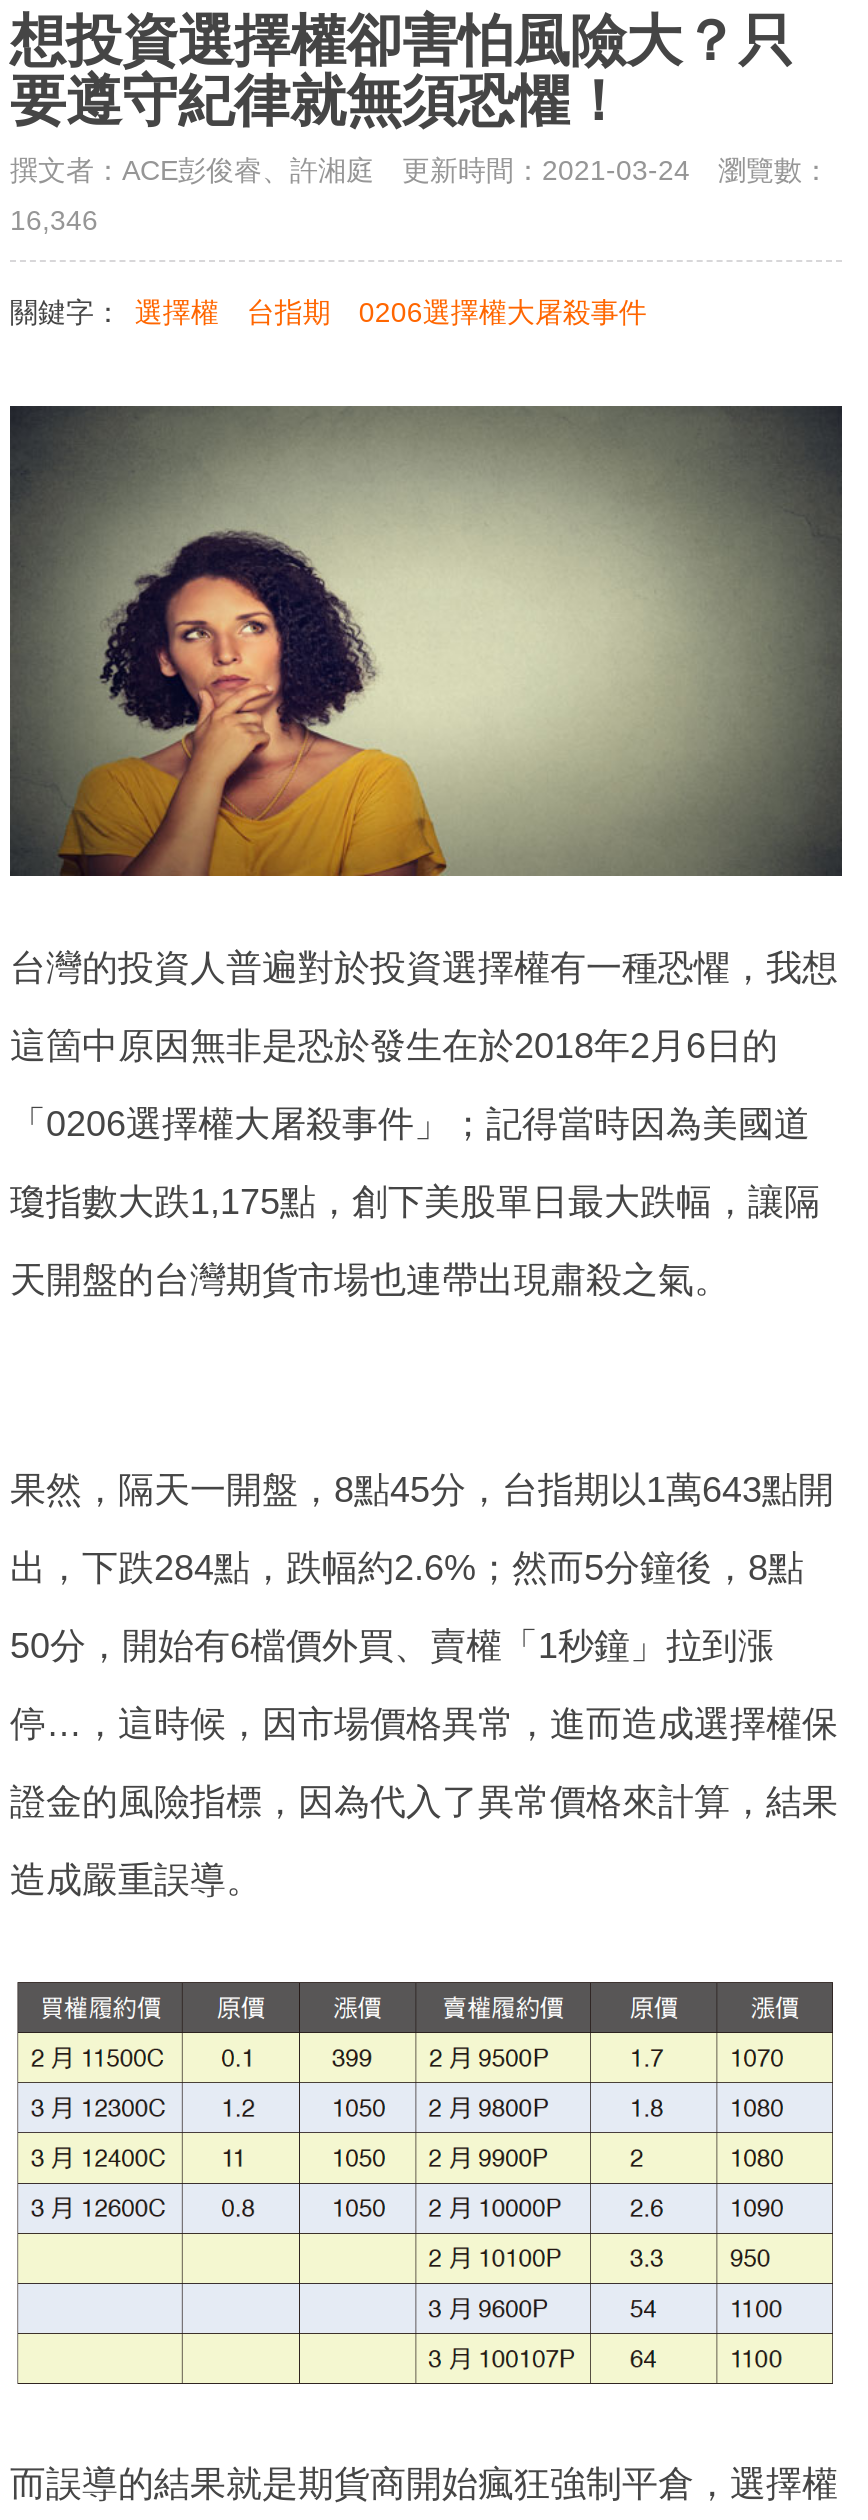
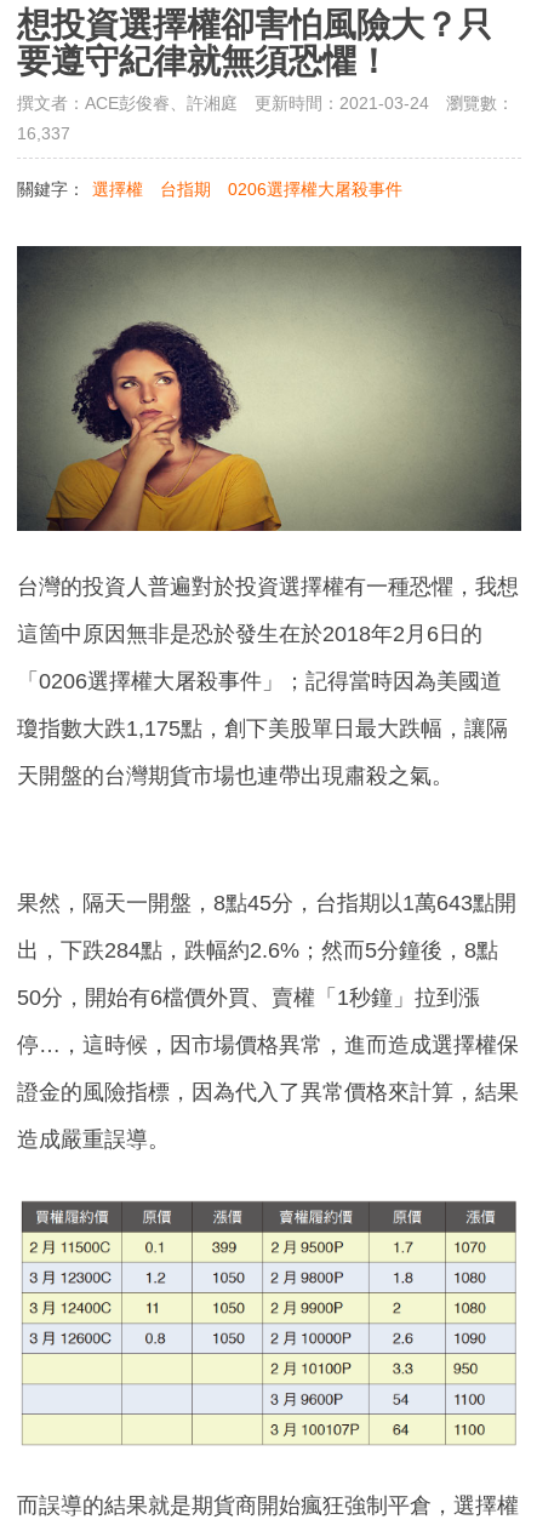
[10,204,98,236] 16,346 -> [17,124,70,143] 16,337

